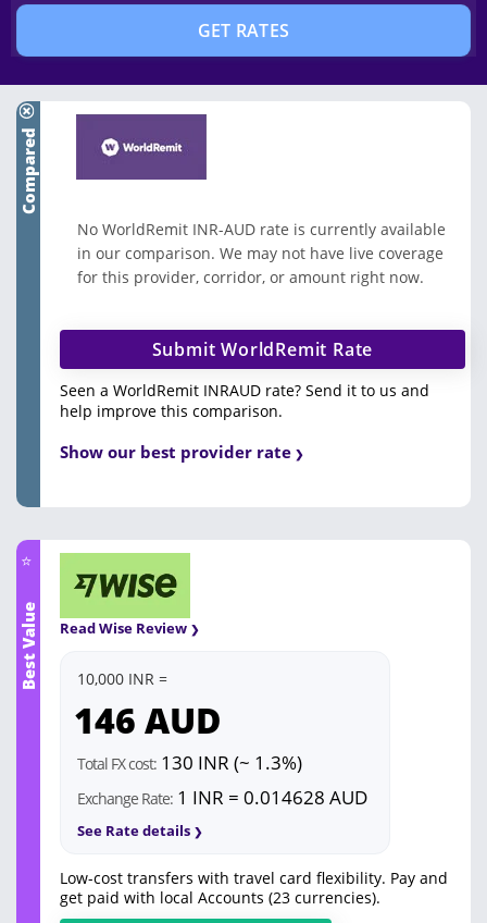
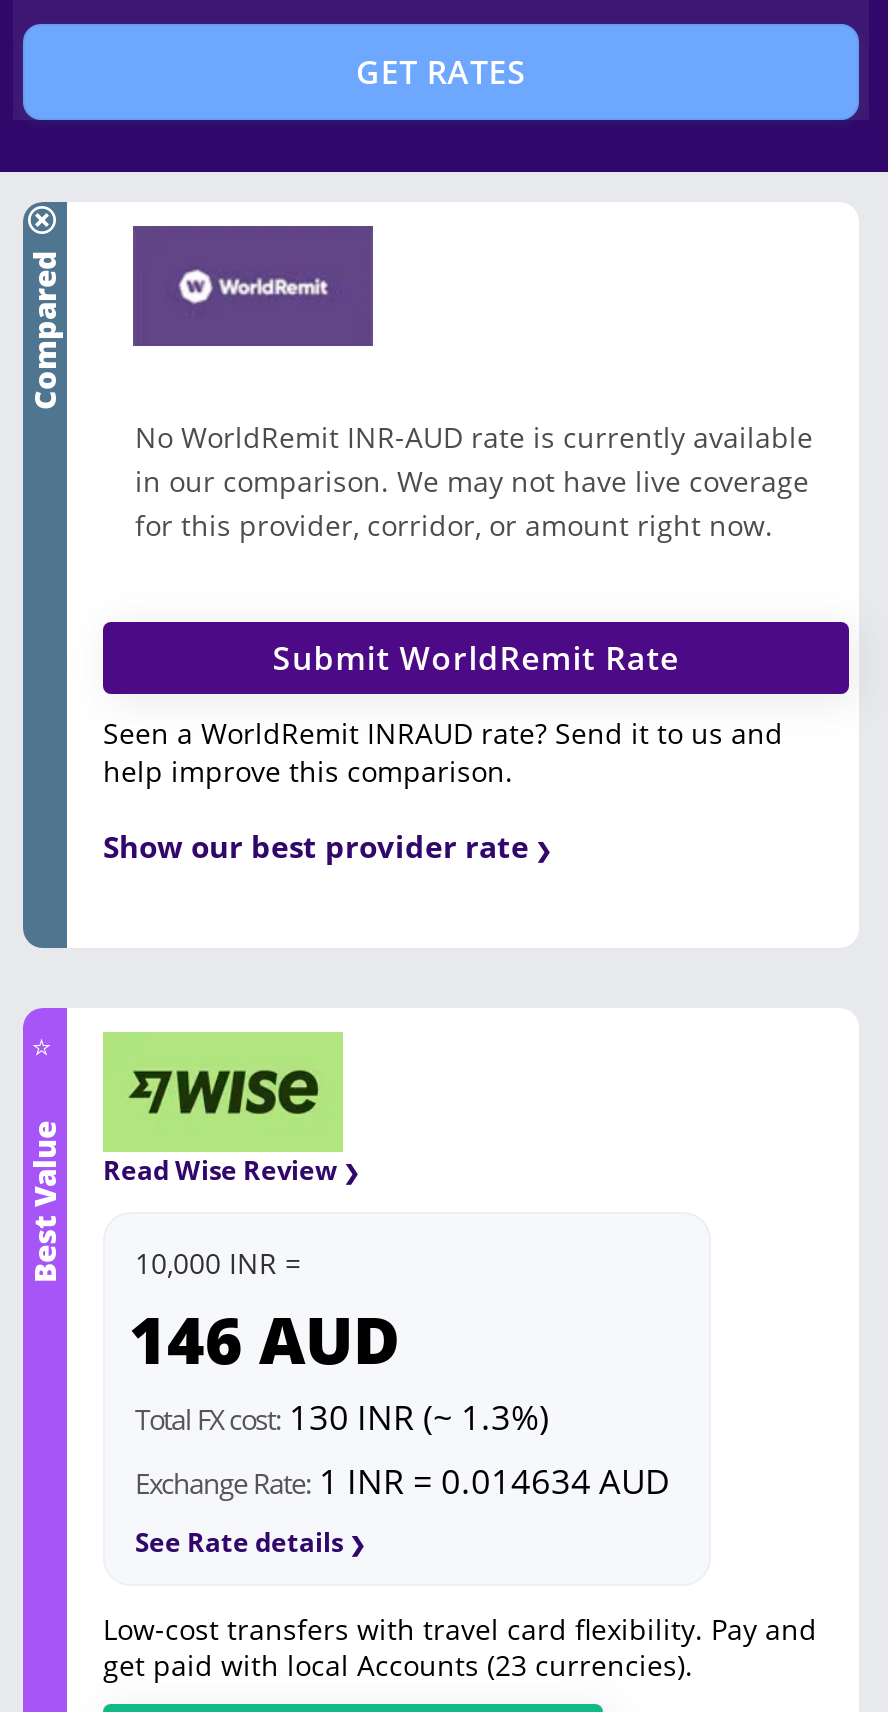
[77,785,367,810] Exchange Rate: 1 INR = 0.014628 AUD -> [135,1458,669,1504] Exchange Rate: 1 INR = 0.014634 AUD

